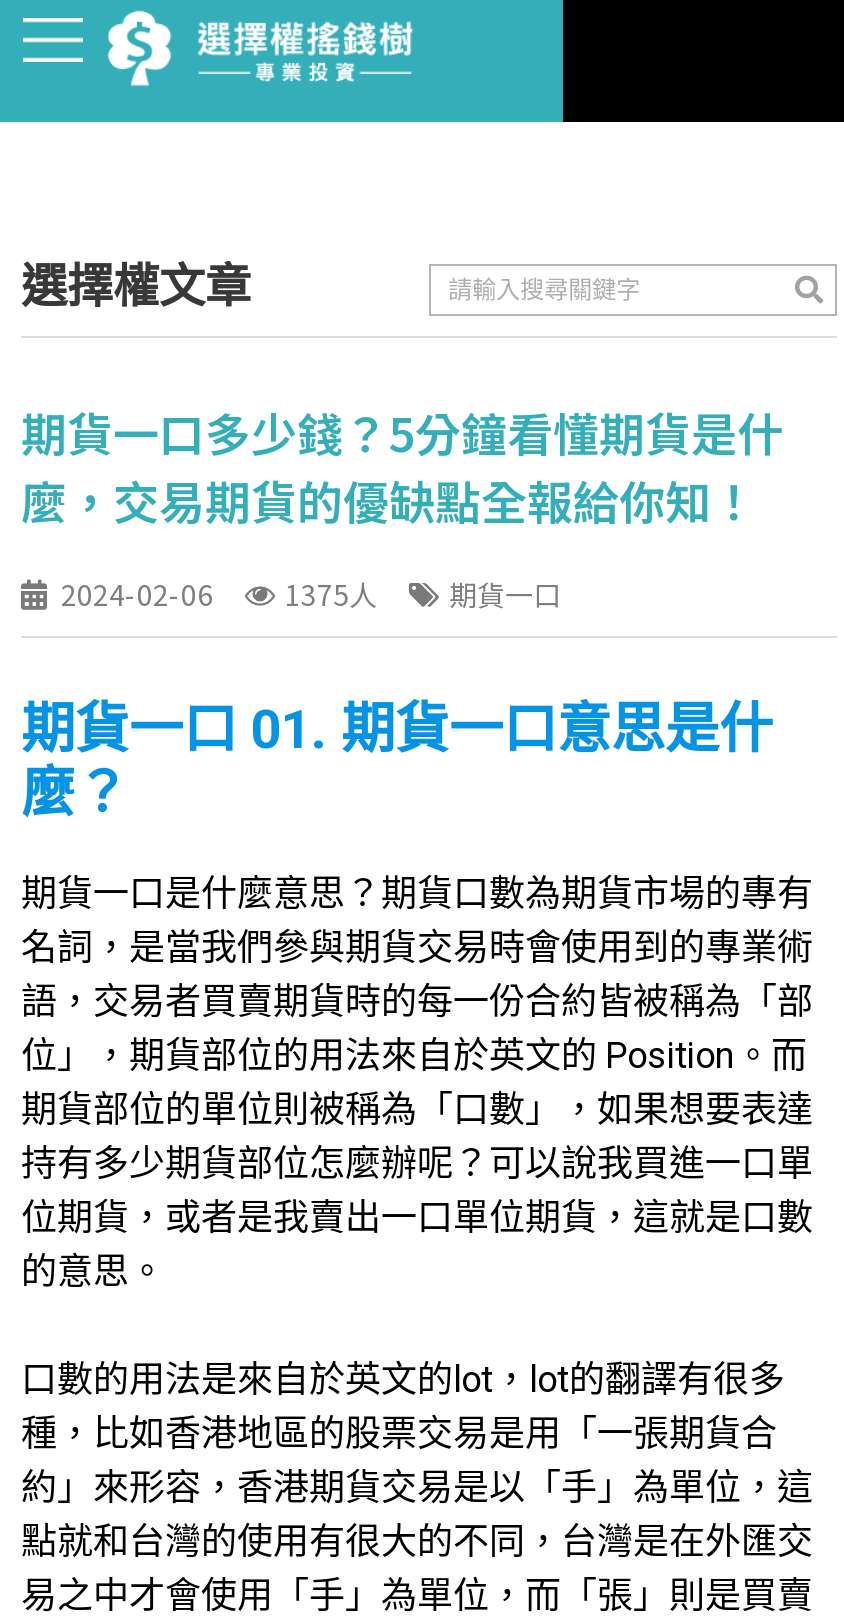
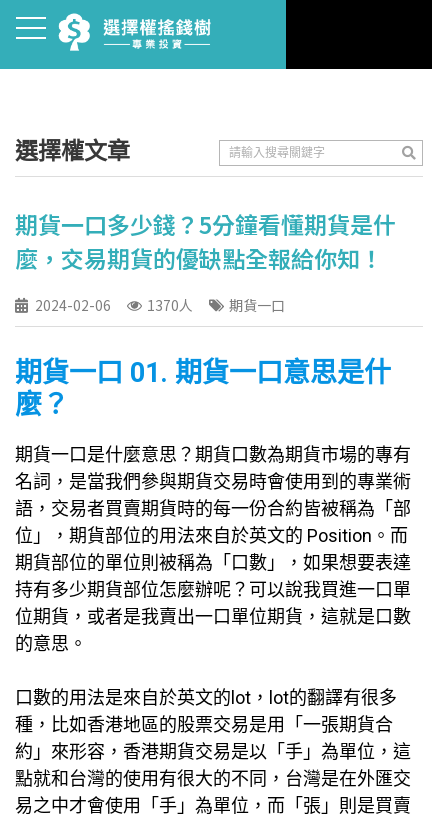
[61,574,561,614] 2024-02-06 1375人 期貨一口 -> [35,295,285,315] 2024-02-06 1370人 期貨一口

